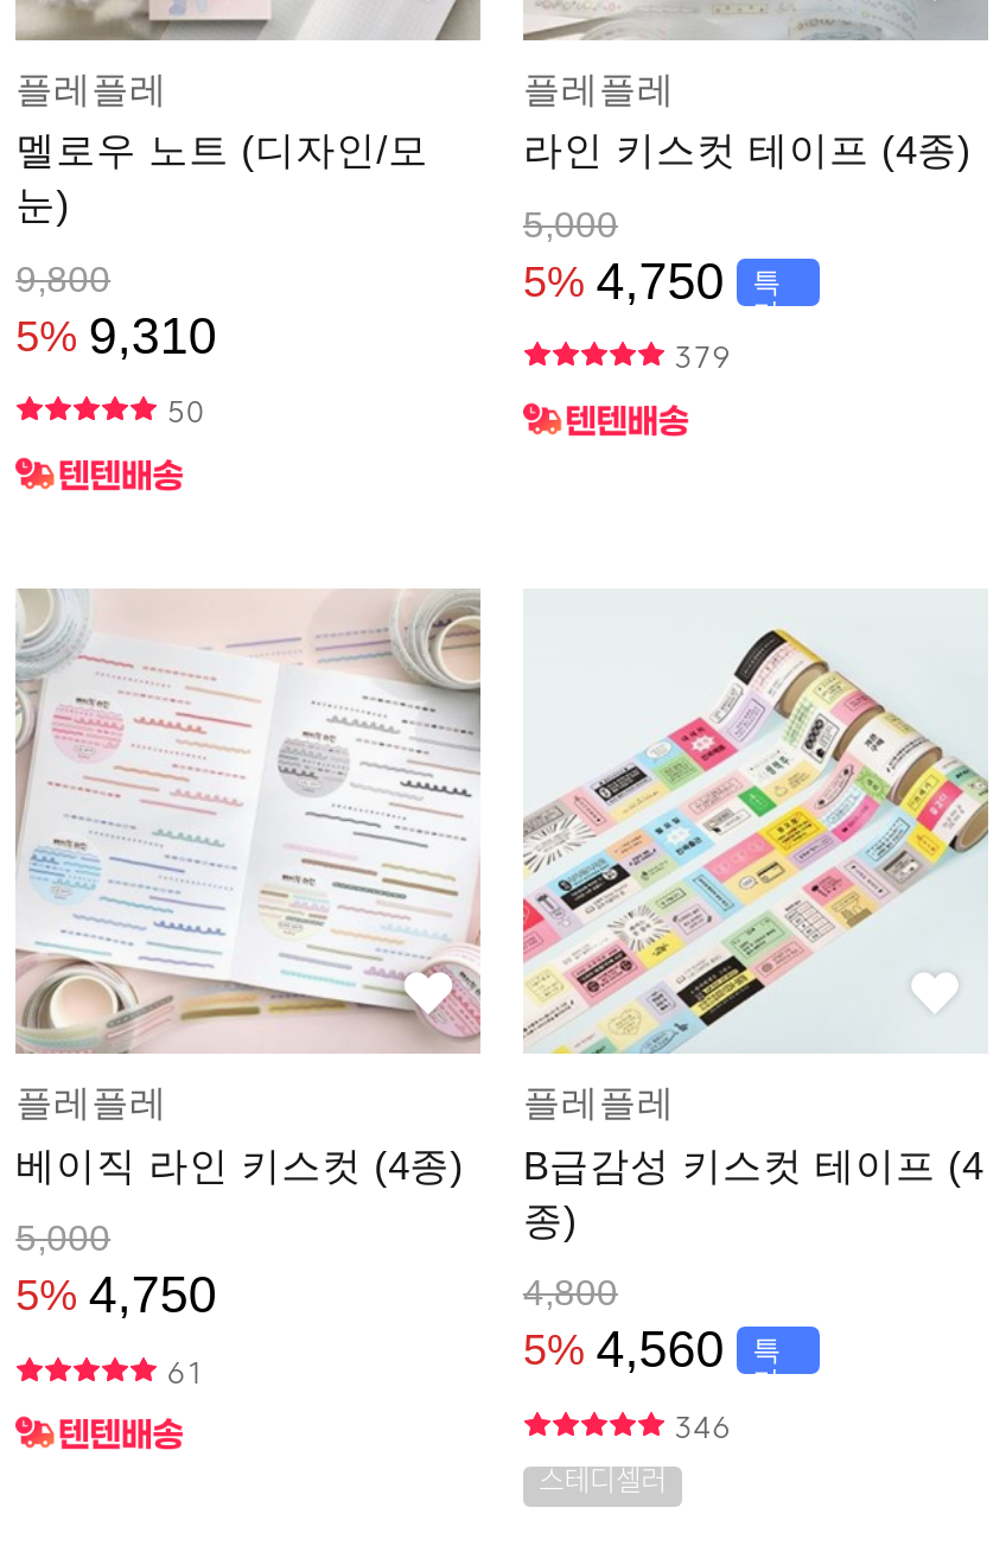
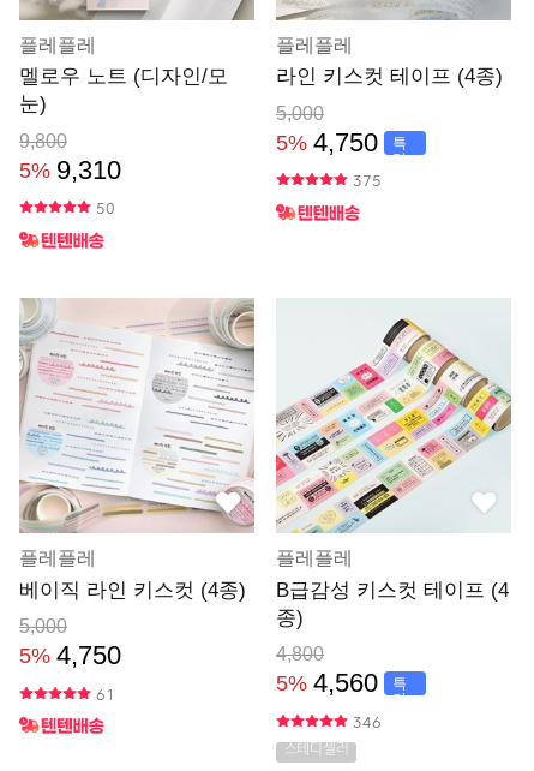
[674,345,731,376] 379 -> [352,175,381,190] 375

